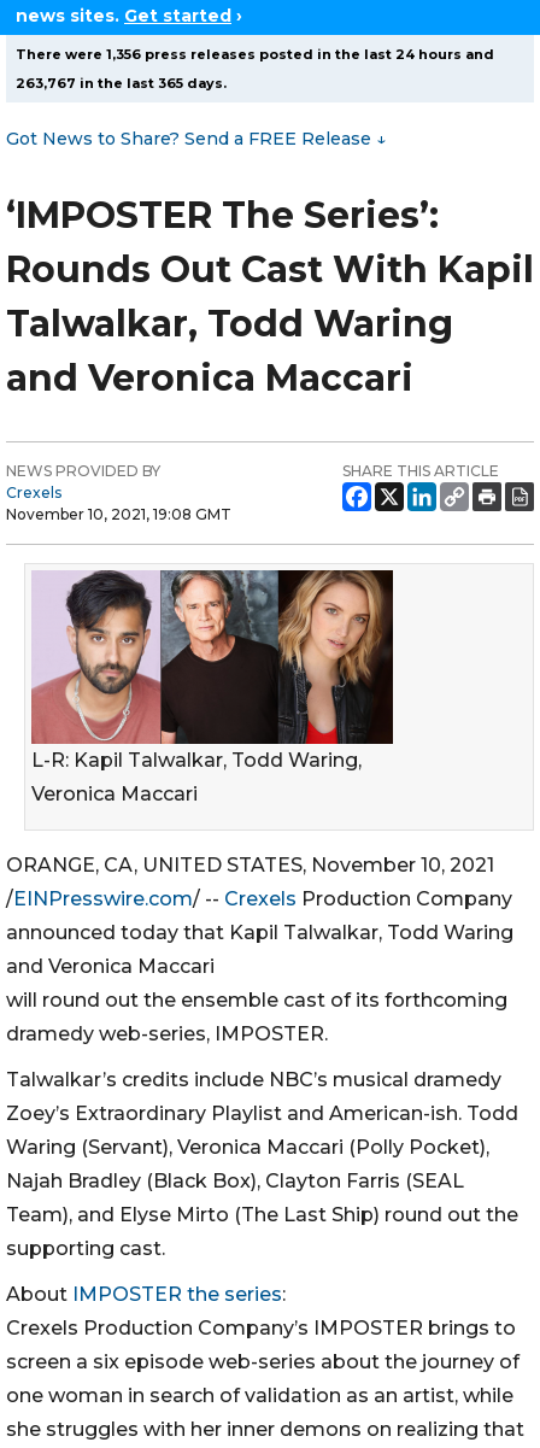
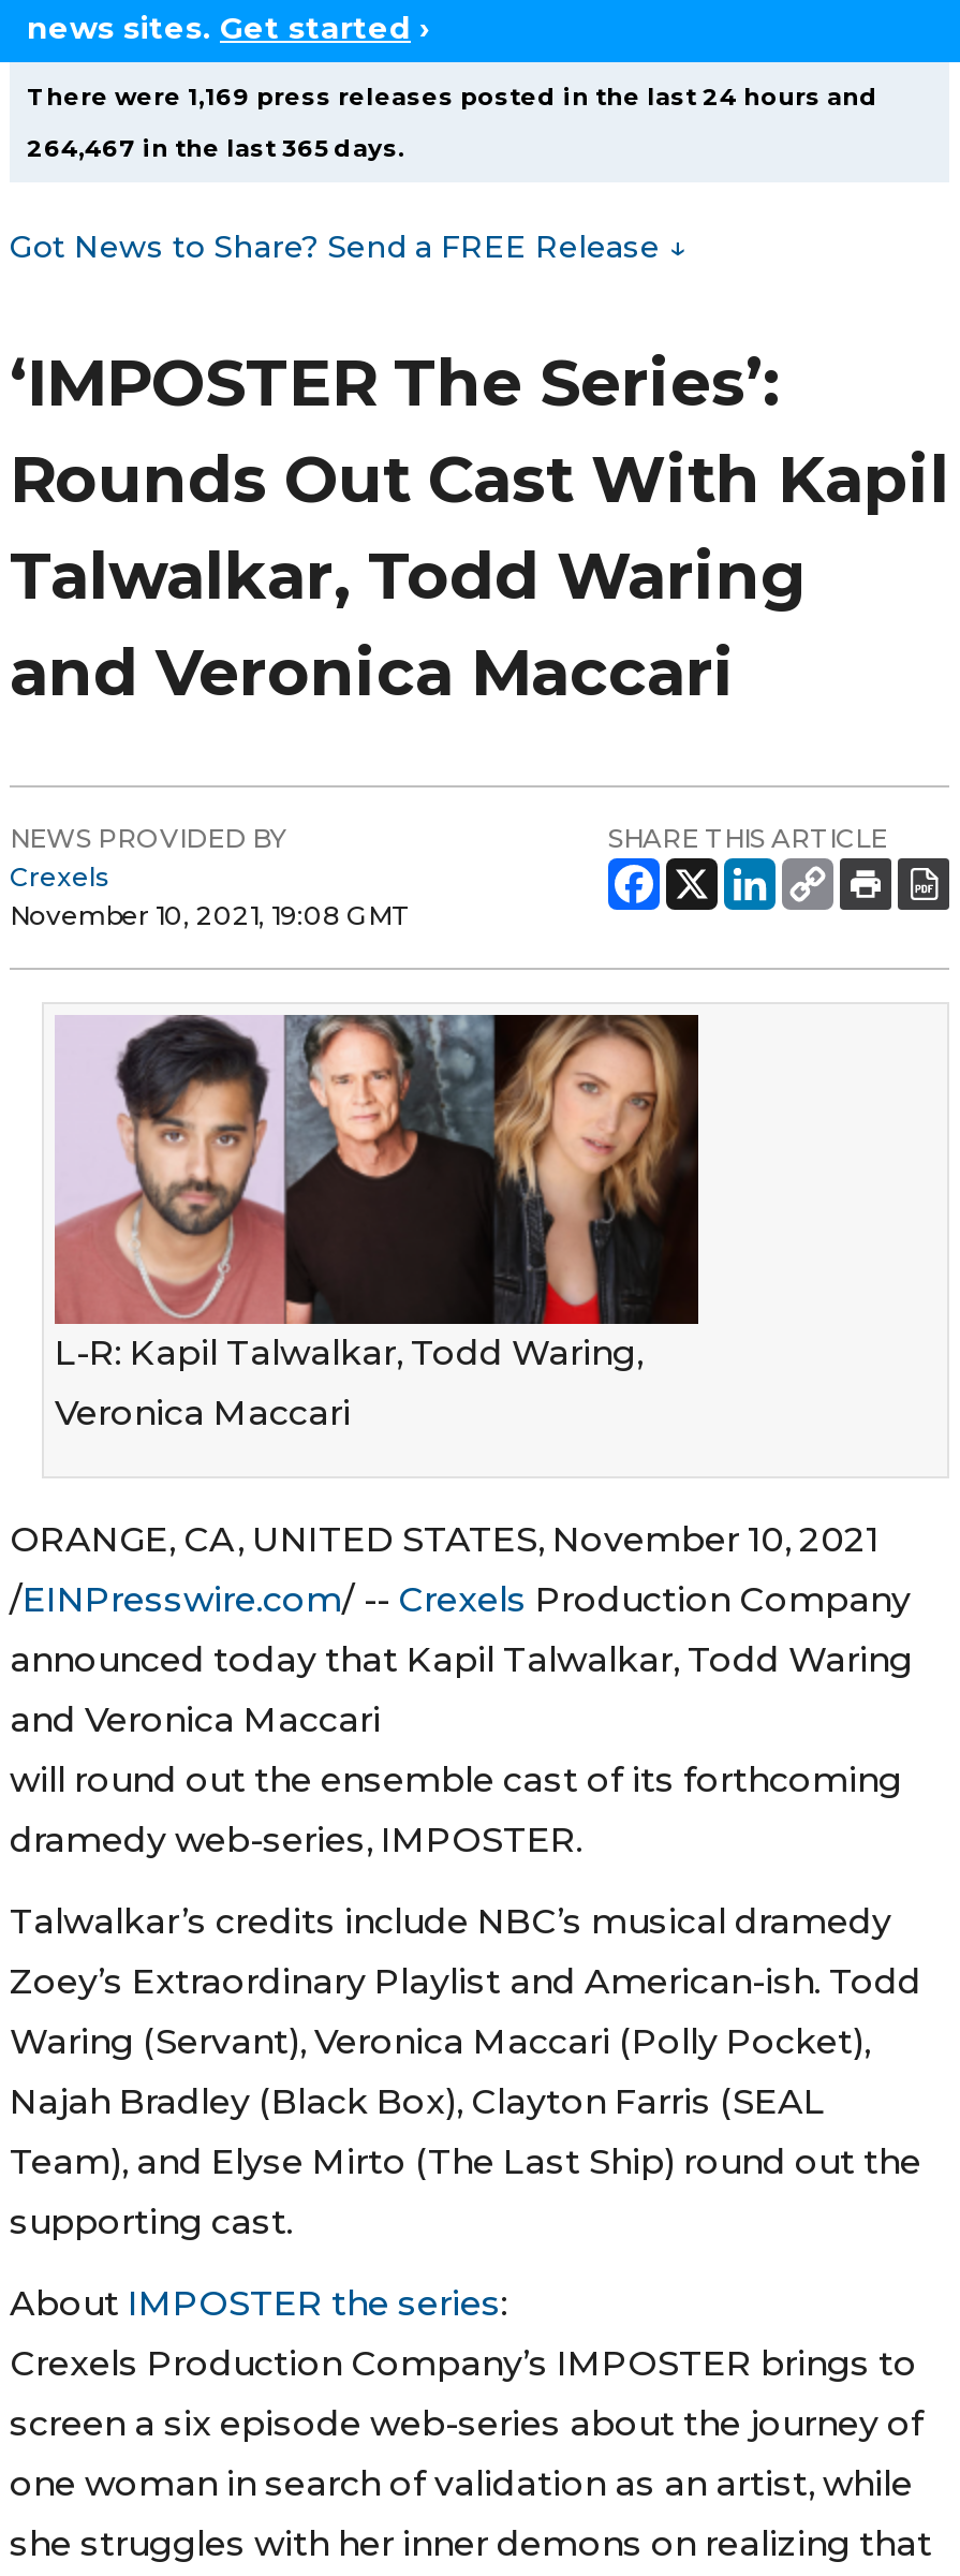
[16,46,494,63] There were 1,356 press releases posted in the last 24 hours and -> [27,82,878,112] There were 1,169 press releases posted in the last 24 hours and
[16,75,227,92] 263,767 in the last 365 days. -> [27,133,404,163] 264,467 in the last 365 days.

